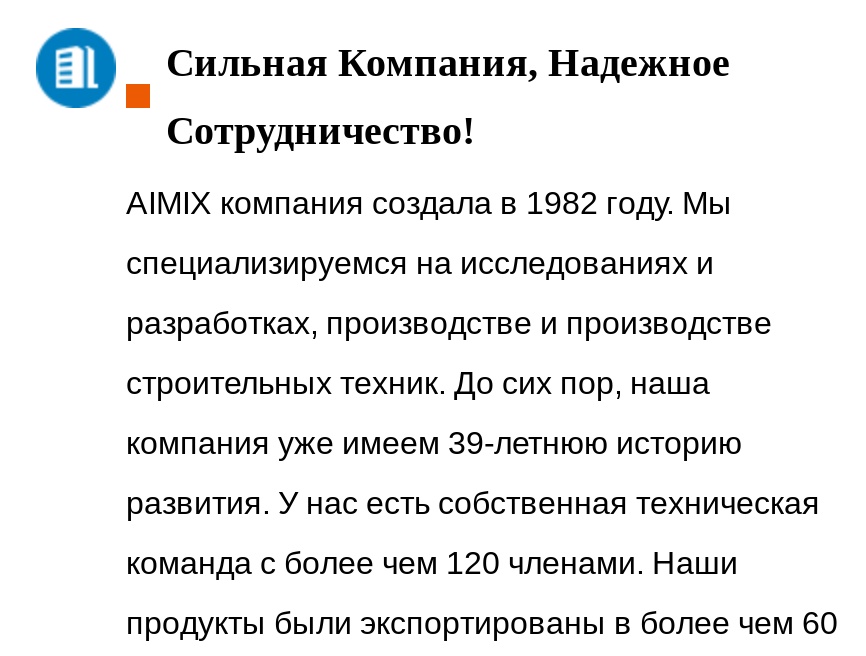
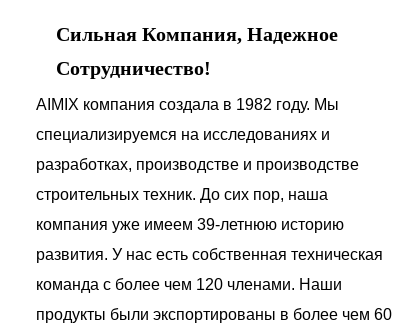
[34,26,152,110] [image] -> none

